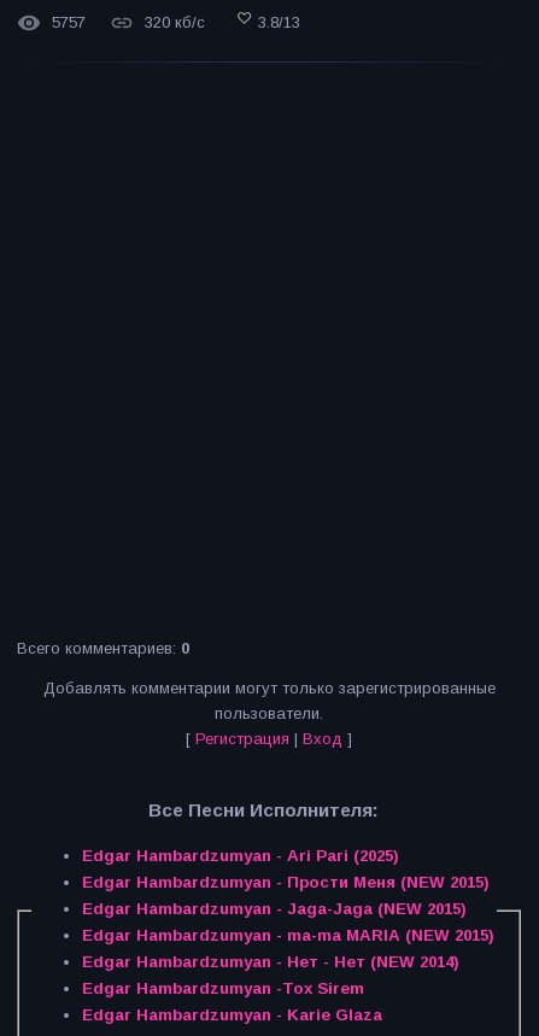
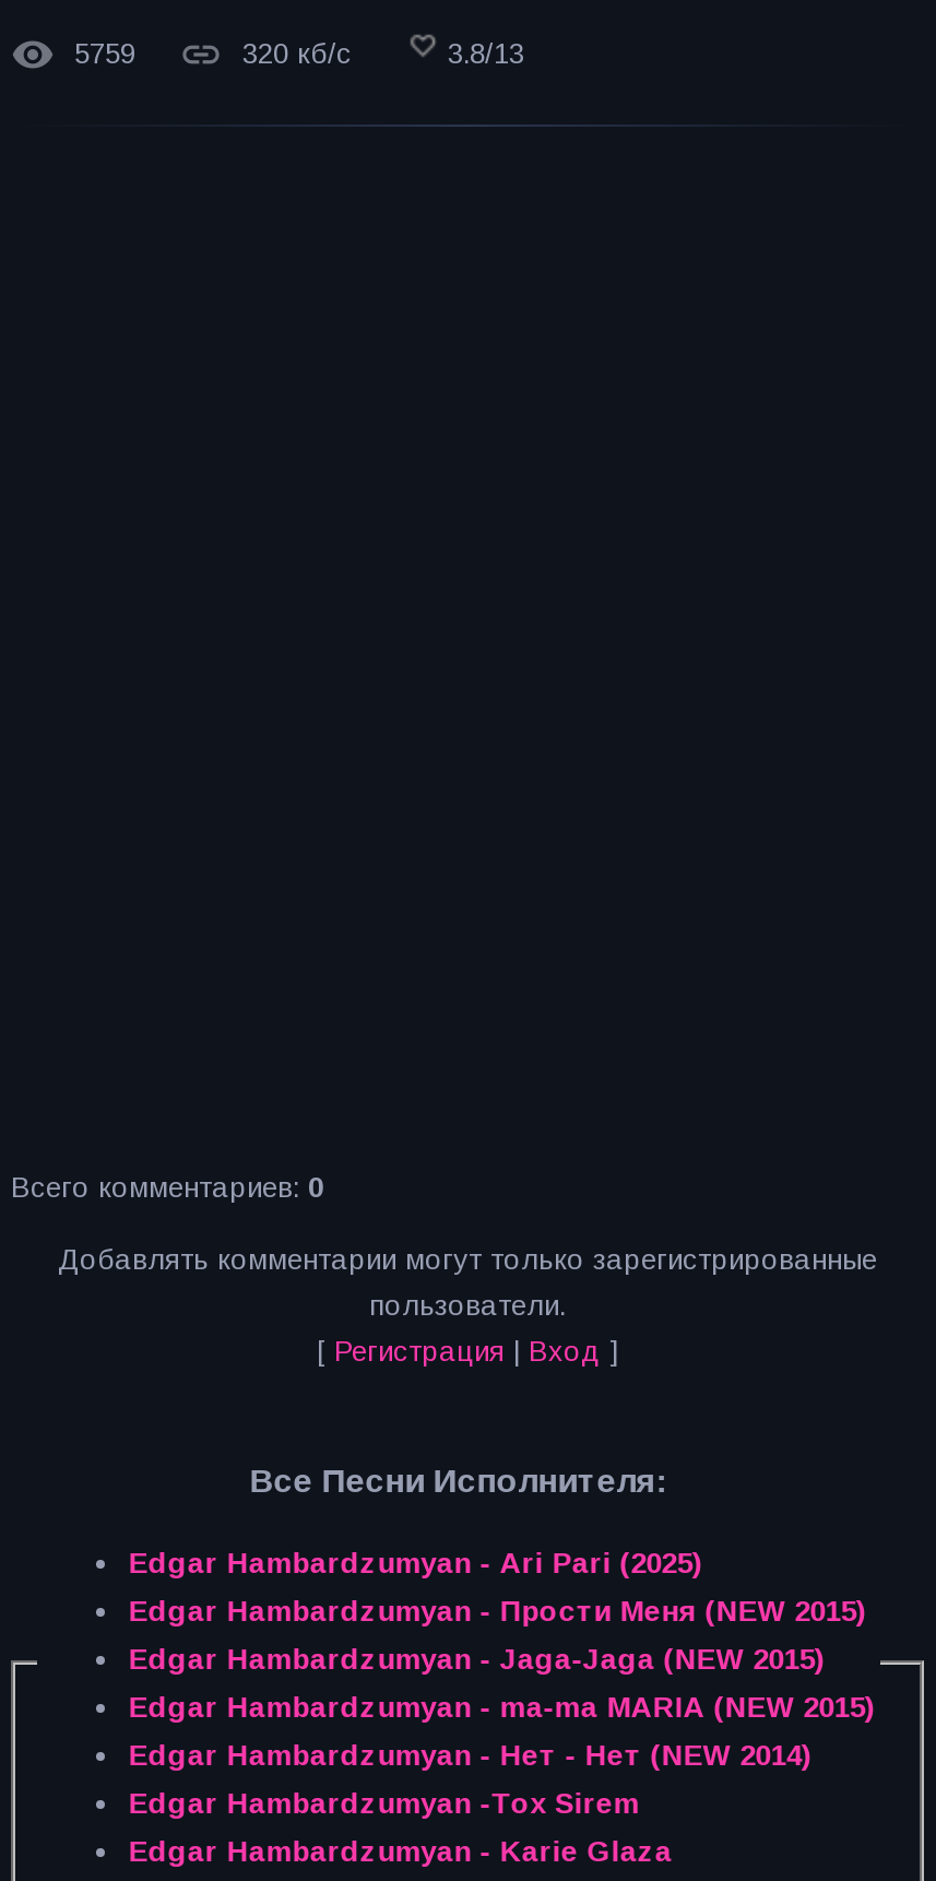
[52,13,86,31] 5757 -> [74,37,135,70] 5759

